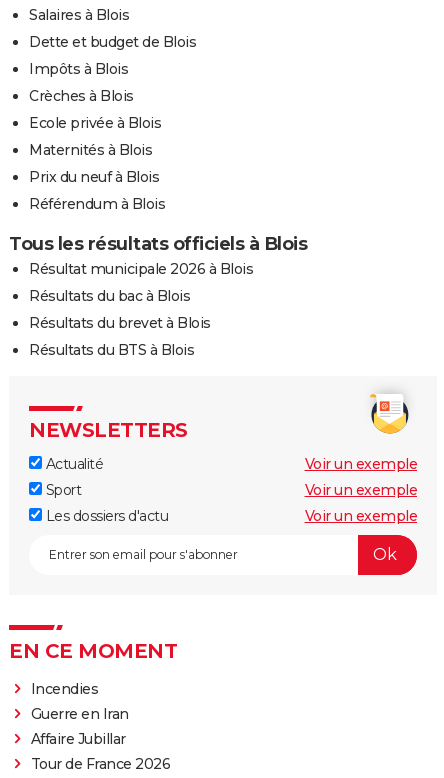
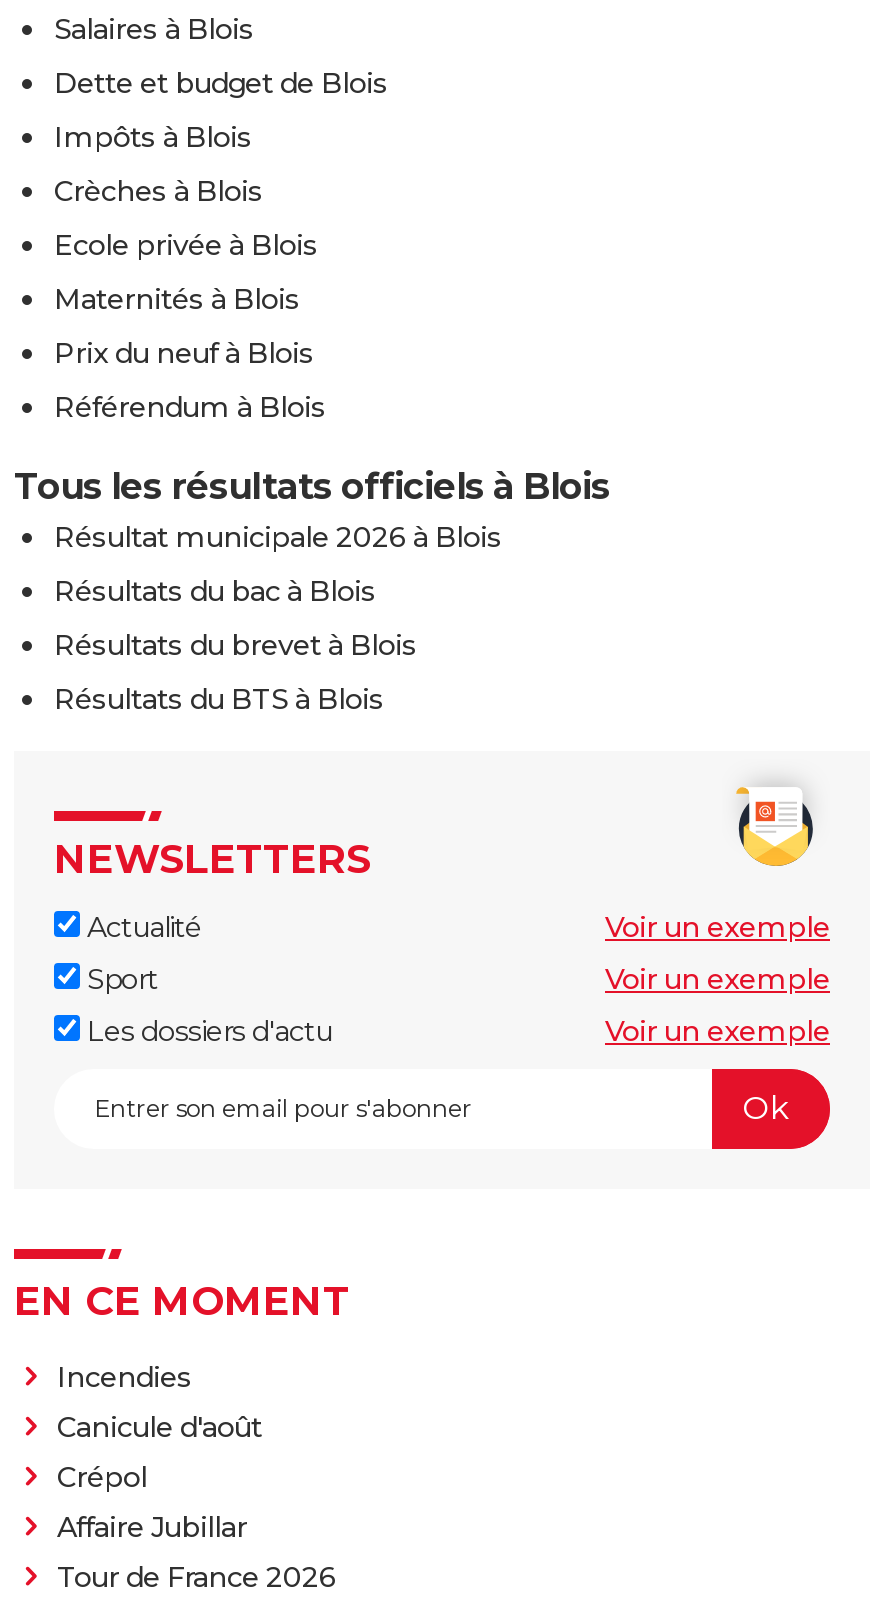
[30,705,128,723] Guerre en Iran -> [57,1408,262,1494] Canicule d'août | Crépol

